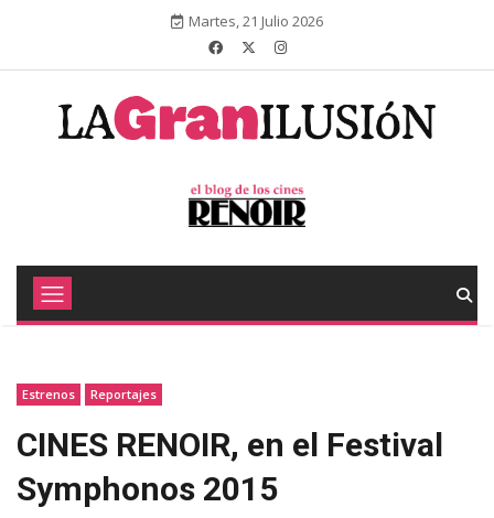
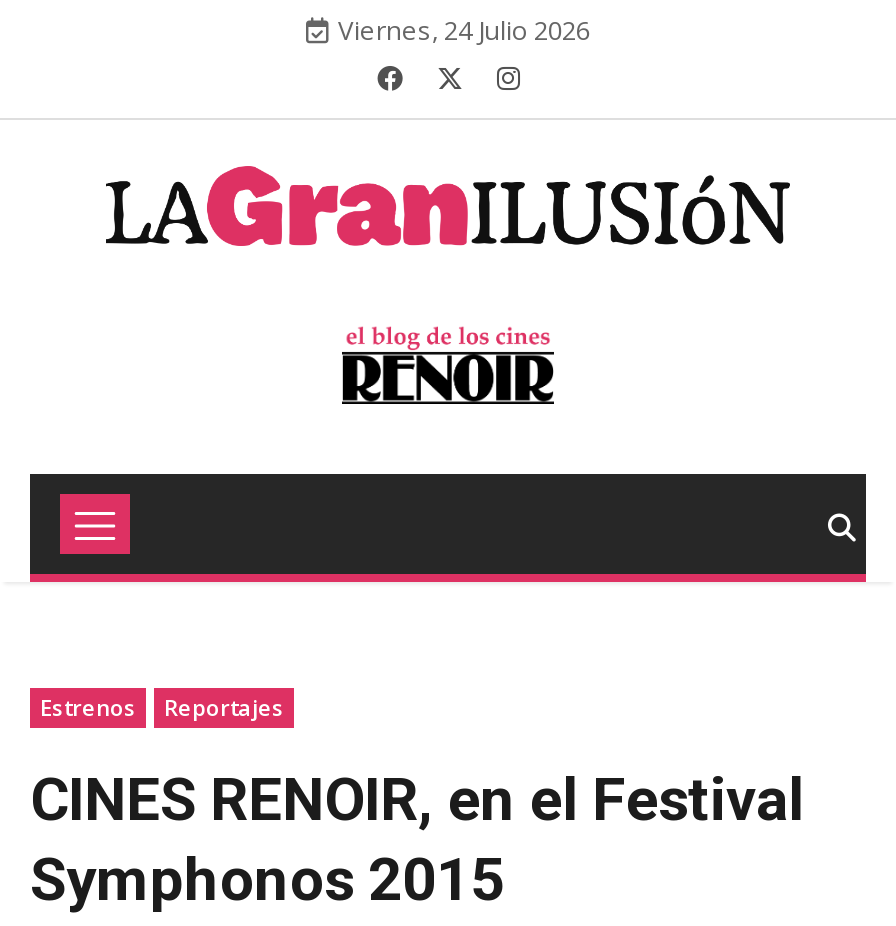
[189,11,323,31] Martes, 21 Julio 2026 -> [338,12,590,48] Viernes, 24 Julio 2026

